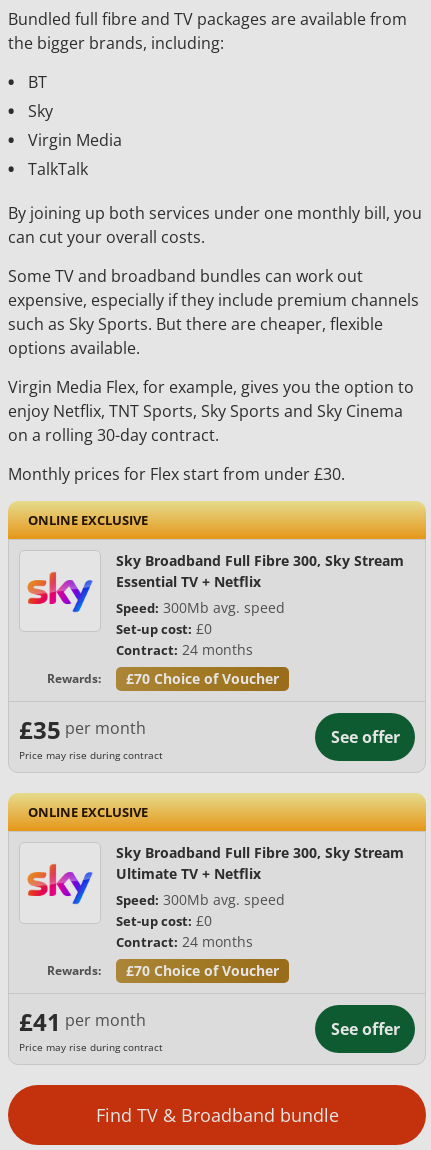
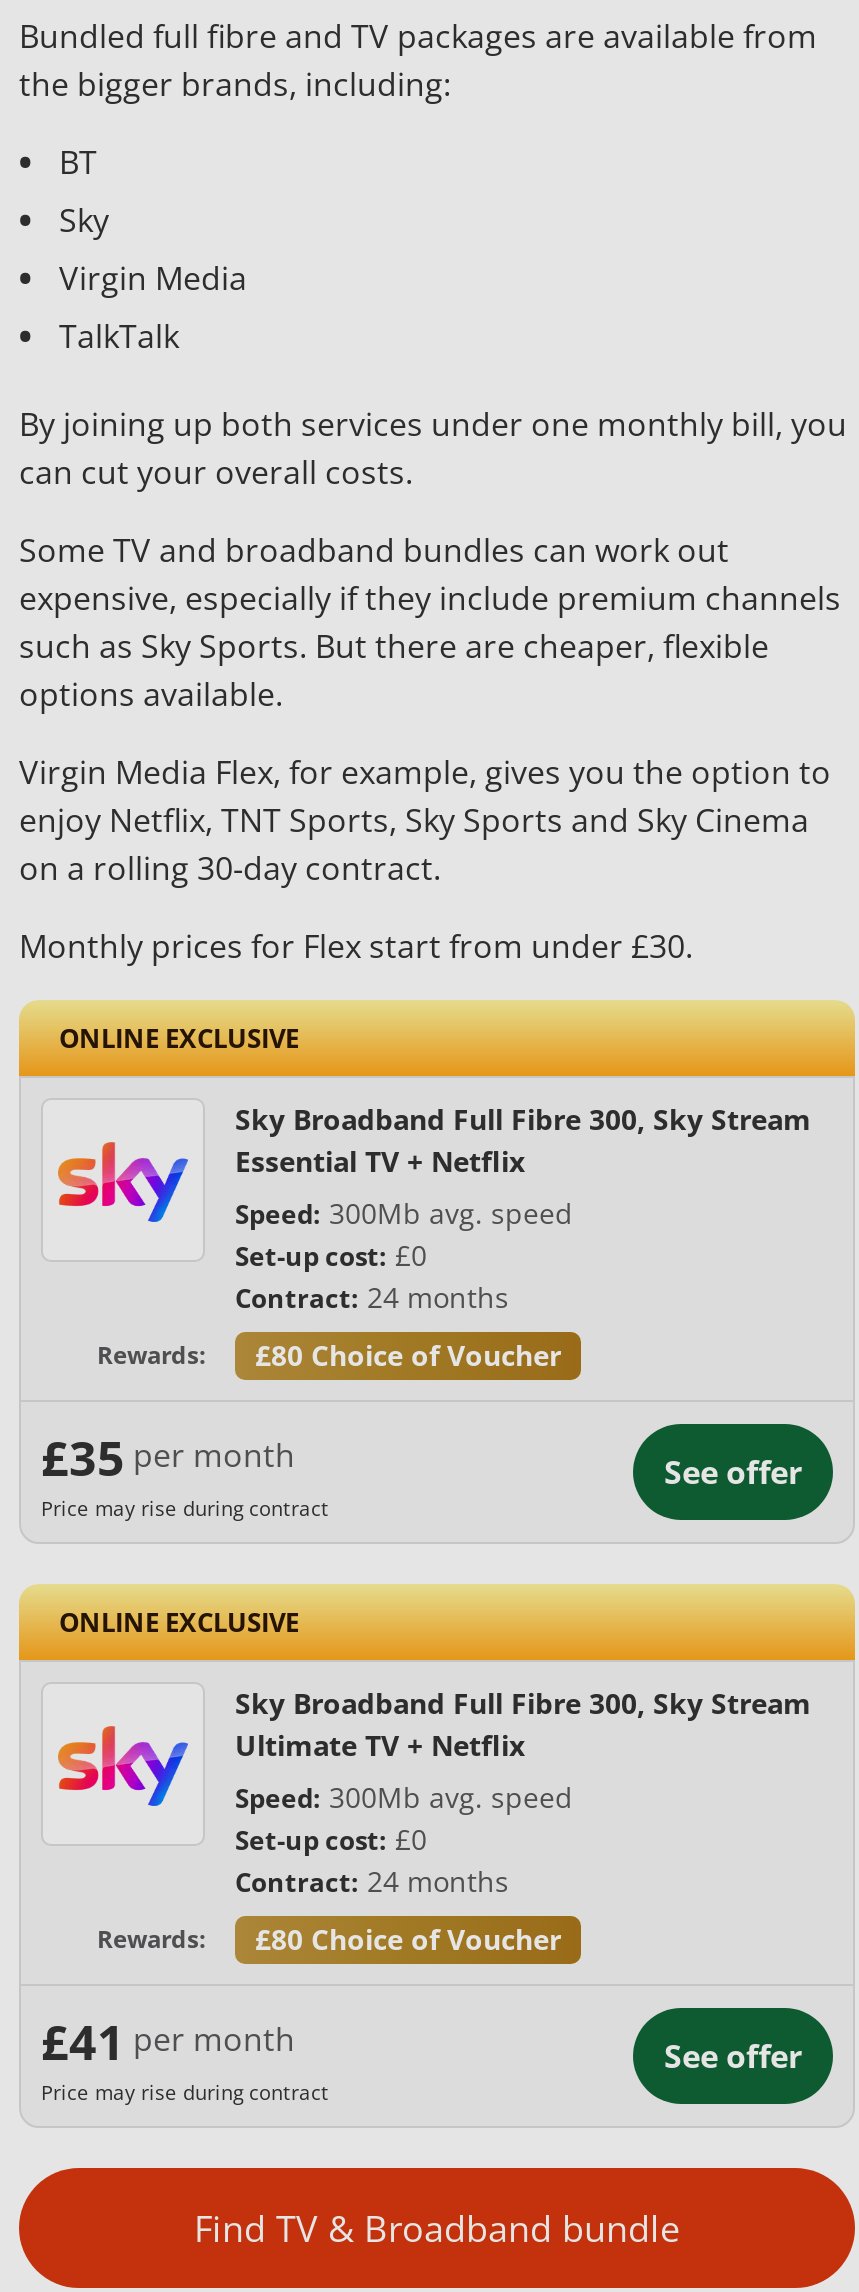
[126,669,279,688] £70 Choice of Voucher -> [255,1336,561,1374] £80 Choice of Voucher
[126,961,279,980] £70 Choice of Voucher -> [255,1919,561,1957] £80 Choice of Voucher

